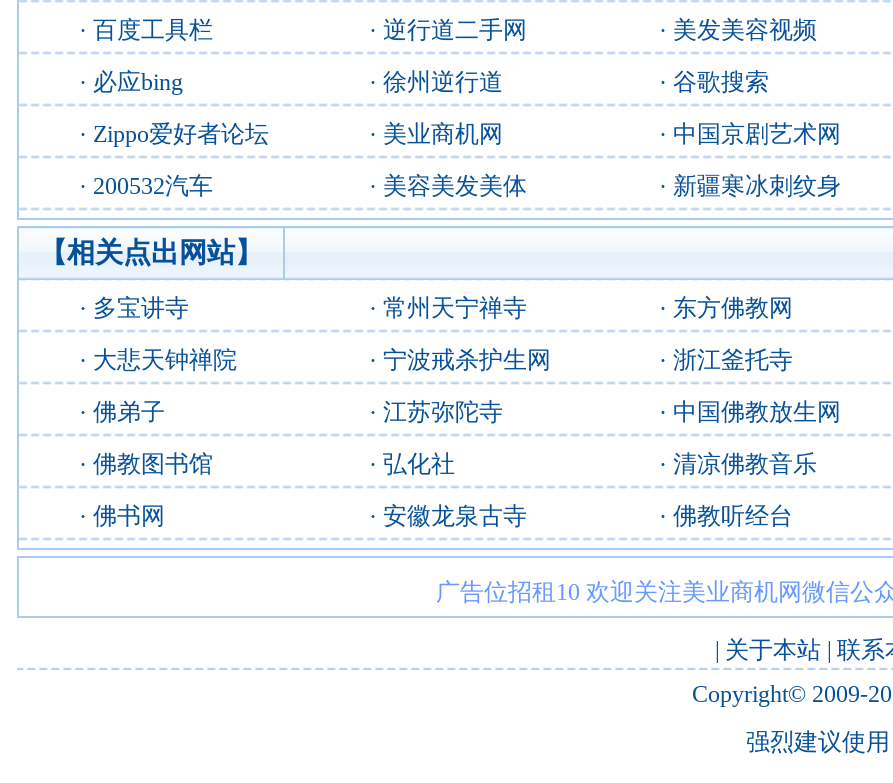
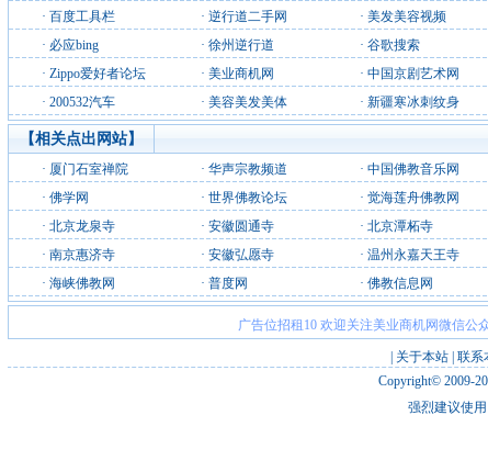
[79,294,793,322] ·多宝讲寺 | ·常州天宁禅寺 | ·东方佛教网 -> [42,161,459,177] ·厦门石室禅院 | ·华声宗教频道 | ·中国佛教音乐网
[79,346,793,374] ·大悲天钟禅院 | ·宁波戒杀护生网 | ·浙江釜托寺 -> [42,190,459,205] ·佛学网 | ·世界佛教论坛 | ·觉海莲舟佛教网
[79,398,841,426] ·佛弟子 | ·江苏弥陀寺 | ·中国佛教放生网 -> [42,218,433,234] ·北京龙泉寺 | ·安徽圆通寺 | ·北京潭柘寺
[79,450,817,478] ·佛教图书馆 | ·弘化社 | ·清凉佛教音乐 -> [42,247,459,262] ·南京惠济寺 | ·安徽弘愿寺 | ·温州永嘉天王寺
[79,502,793,530] ·佛书网 | ·安徽龙泉古寺 | ·佛教听经台 -> [42,276,433,291] ·海峡佛教网 | ·普度网 | ·佛教信息网

